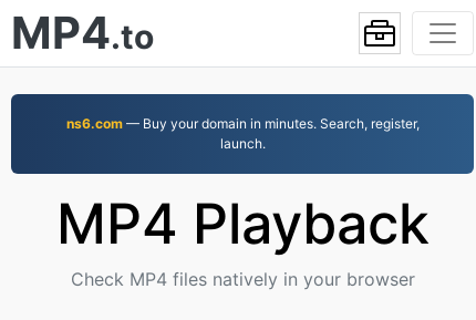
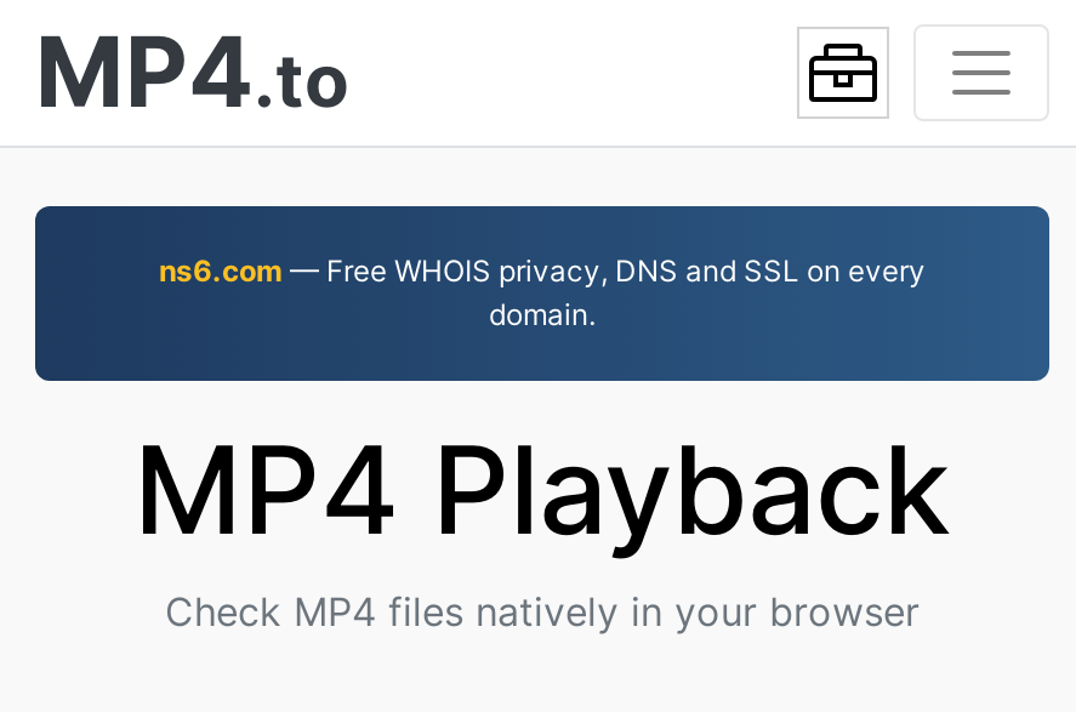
[66,115,419,152] ns6.com — Buy your domain in minutes. Search, register, | launch. -> [159,252,926,332] ns6.com — Free WHOIS privacy, DNS and SSL on every | domain.

